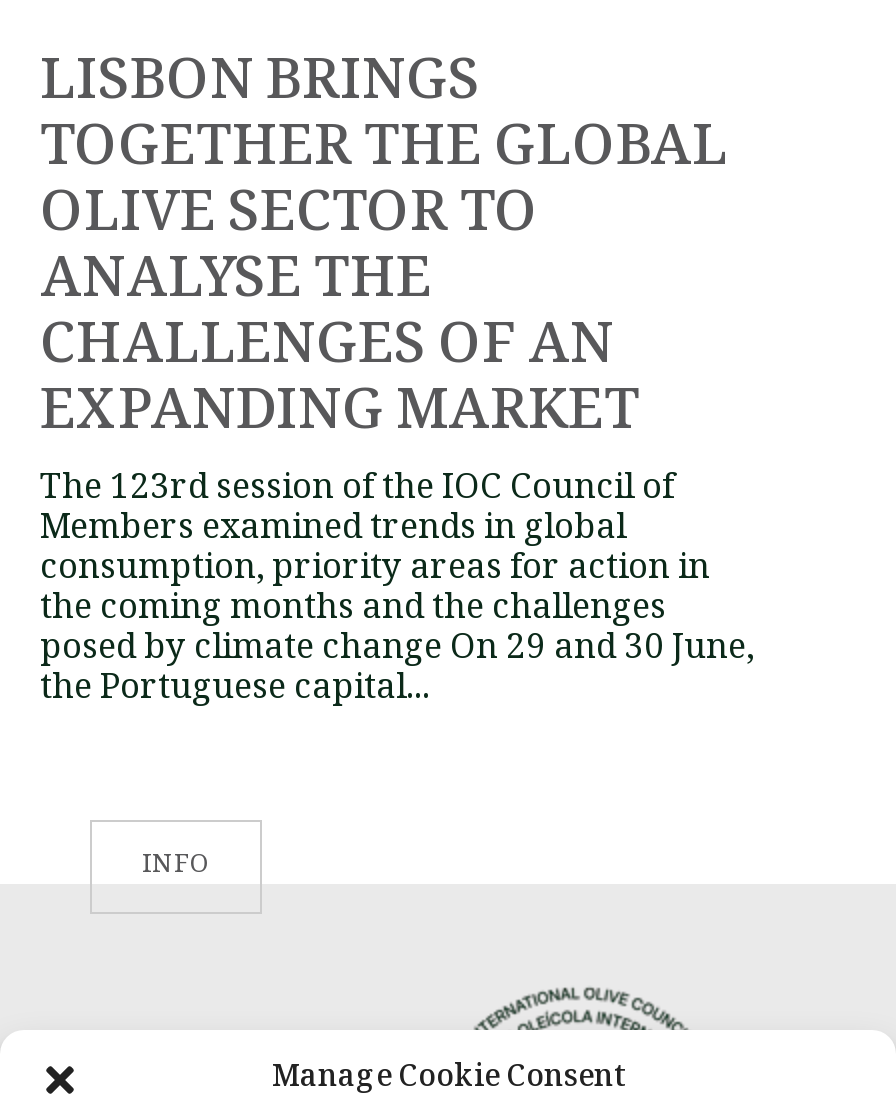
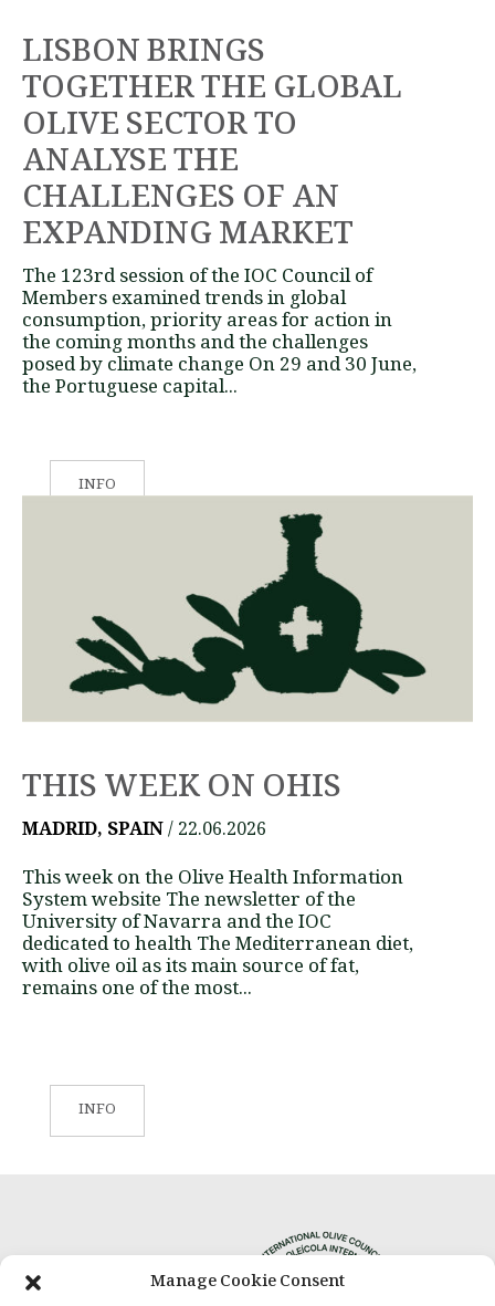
none -> [22,498,473,1006] [image] | THIS WEEK ON OHIS | MADRID, SPAIN/ 22.06.2026 | This week on the Olive Health Information | System website The newsletter of the | University of Navarra and the IOC | dedicated to health The Mediterranean diet, | with olive oil as its main source of fat, | remains one of the most...
none -> [78,1098,116,1122] INFO

